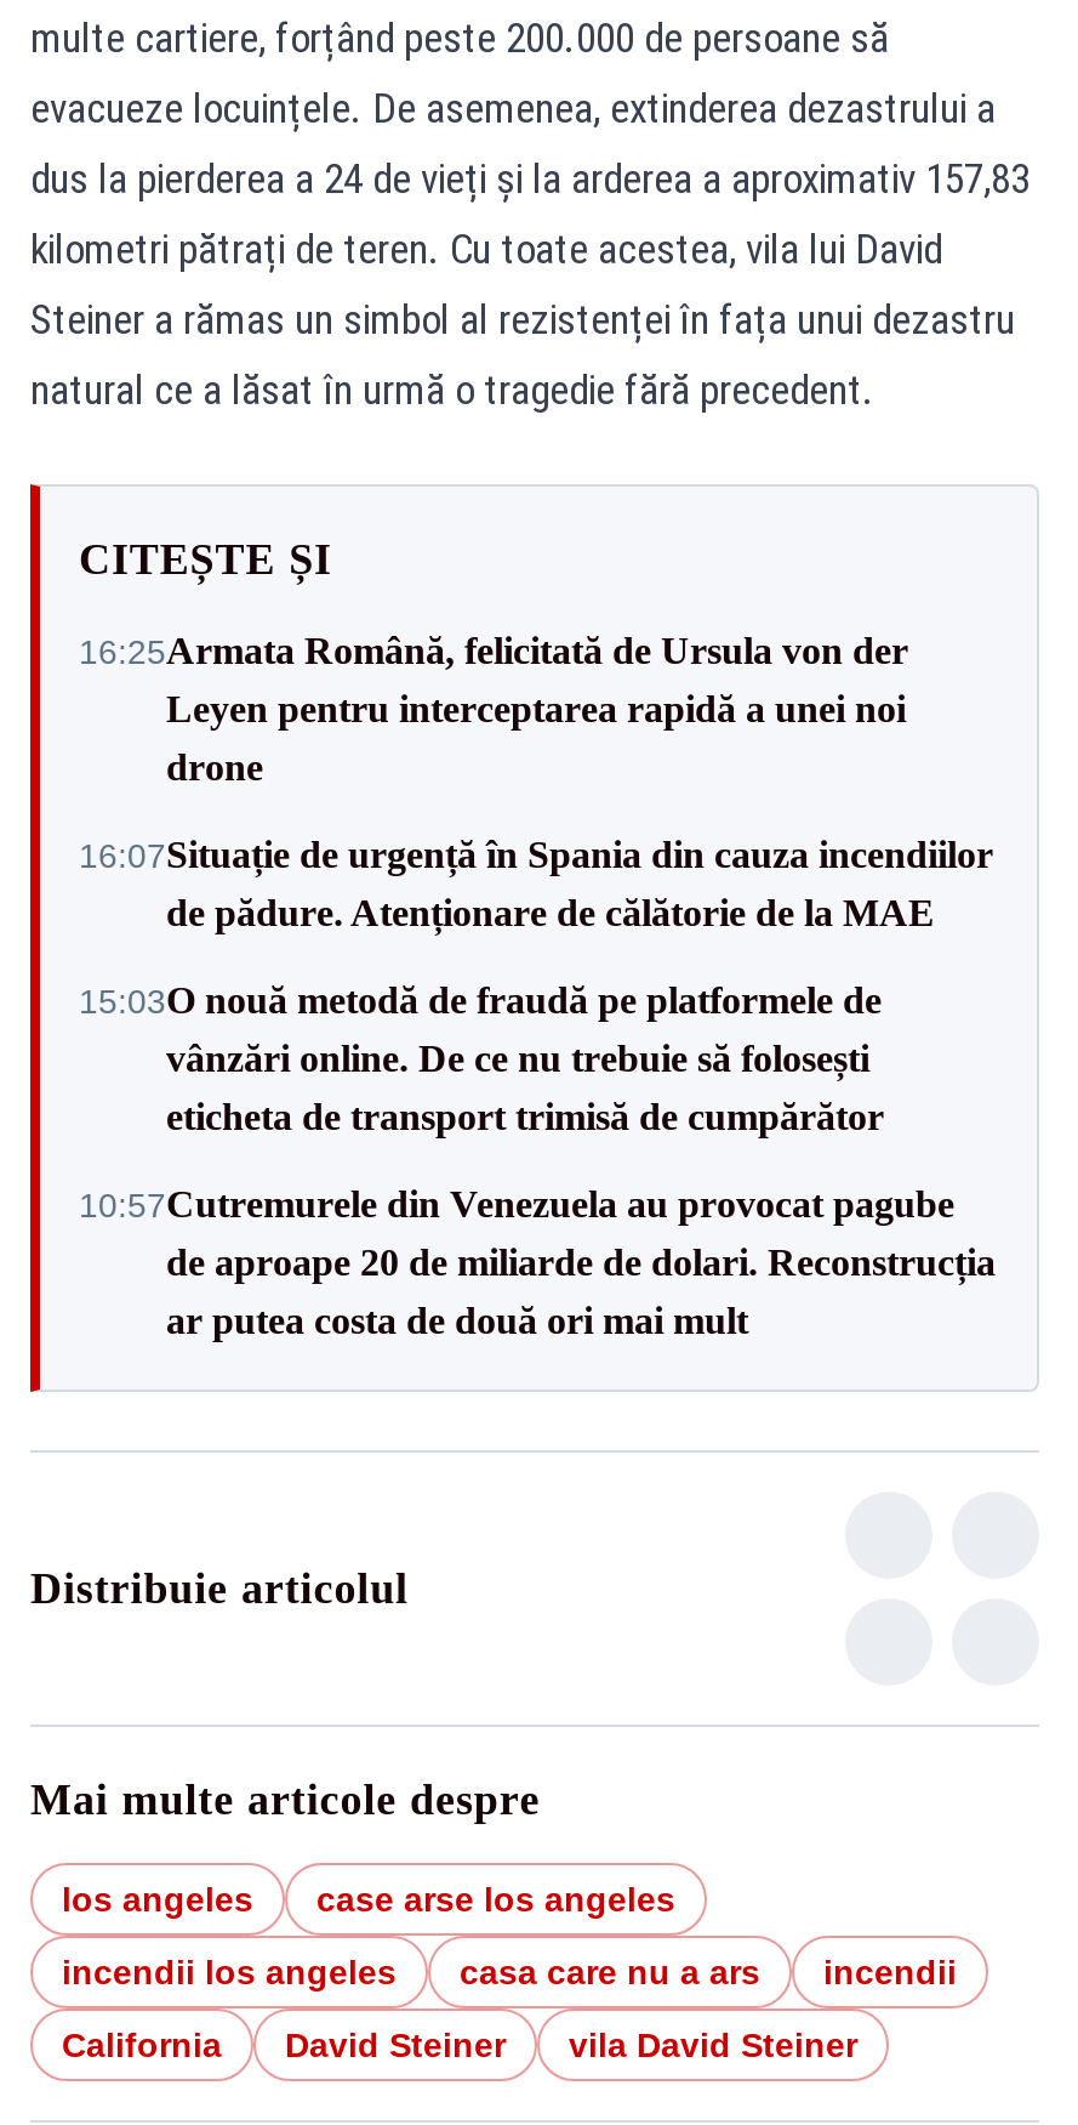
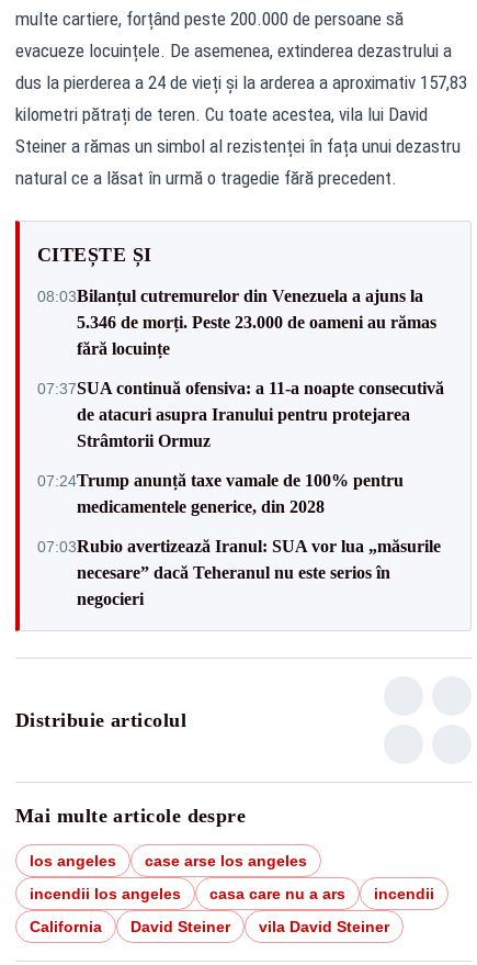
[79,630,908,788] 16:25Armata Română, felicitată de Ursula von der | Leyen pentru interceptarea rapidă a unei noi | drone -> [37,286,436,357] 08:03Bilanțul cutremurelor din Venezuela a ajuns la | 5.346 de morți. Peste 23.000 de oameni au rămas | fără locuințe
[79,834,993,933] 16:07Situație de urgență în Spania din cauza incendiilor | de pădure. Atenționare de călătorie de la MAE -> [37,378,444,450] 07:37SUA continuă ofensiva: a 11-a noapte consecutivă | de atacuri asupra Iranului pentru protejarea | Strâmtorii Ormuz
[79,979,884,1137] 15:03O nouă metodă de fraudă pe platformele de | vânzări online. De ce nu trebuie să folosești | eticheta de transport trimisă de cumpărător -> [37,470,404,515] 07:24Trump anunță taxe vamale de 100% pentru | medicamentele generice, din 2028
[79,1183,996,1341] 10:57Cutremurele din Venezuela au provocat pagube | de aproape 20 de miliarde de dolari. Reconstrucția | ar putea costa de două ori mai mult -> [37,536,441,608] 07:03Rubio avertizează Iranul: SUA vor lua „măsurile | necesare” dacă Teheranul nu este serios în | negocieri

